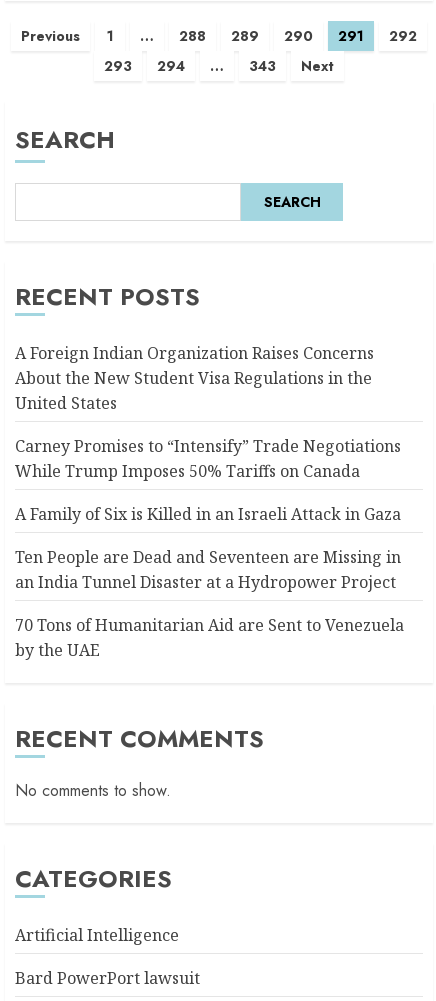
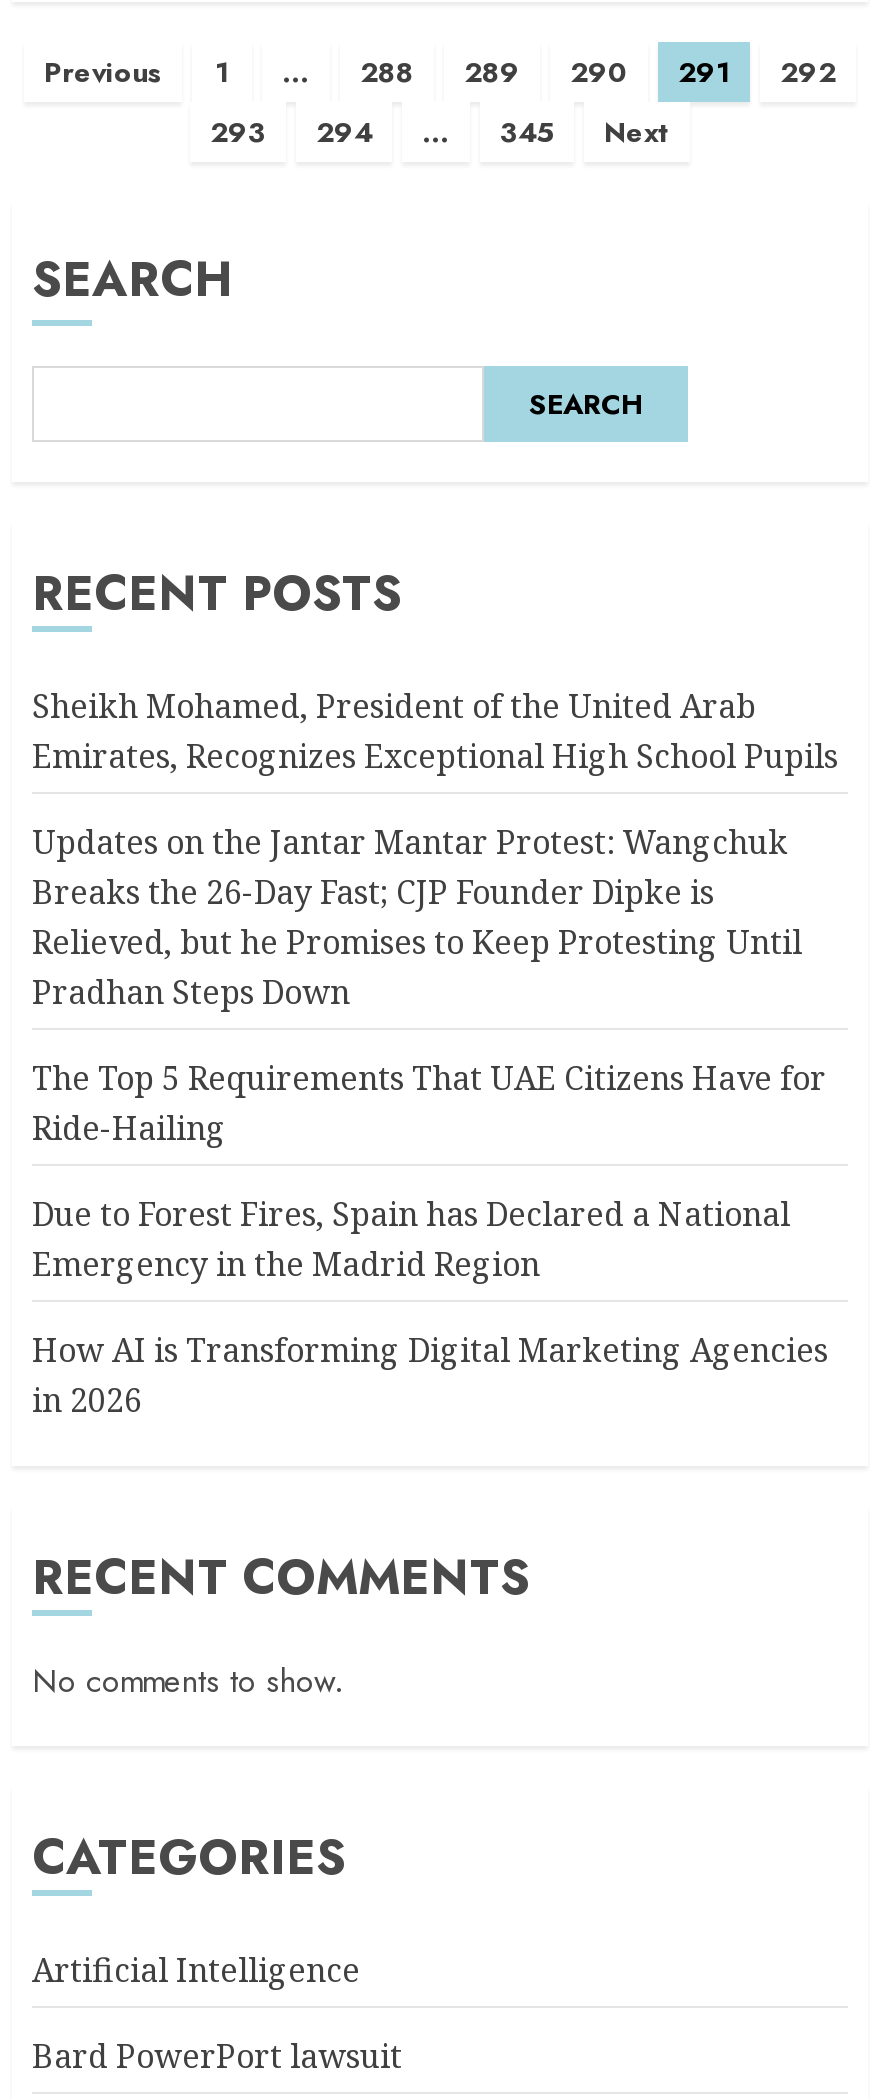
[249,56,276,76] 343 -> [500,112,554,152] 345
[15,342,374,414] A Foreign Indian Organization Raises Concerns | About the New Student Visa Regulations in the | United States -> [32,684,838,778] Sheikh Mohamed, President of the United Arab | Emirates, Recognizes Exceptional High School Pupils
[15,435,401,482] Carney Promises to “Intensify” Trade Negotiations | While Trump Imposes 50% Tariffs on Canada -> [32,820,802,1014] Updates on the Jantar Mantar Protest: Wangchuk | Breaks the 26-Day Fast; CJP Founder Dipke is | Relieved, but he Promises to Keep Protesting Until | Pradhan Steps Down
[15,503,401,525] A Family of Six is Killed in an Israeli Attack in Gaza -> [32,1056,826,1150] The Top 5 Requirements That UAE Citizens Have for | Ride-Hailing
[15,546,401,593] Ten People are Dead and Seventeen are Missing in | an India Tunnel Disaster at a Hydropower Project -> [32,1192,790,1286] Due to Forest Fires, Spain has Declared a National | Emergency in the Madrid Region
[15,614,404,661] 70 Tons of Humanitarian Aid are Sent to Venezuela | by the UAE -> [32,1328,828,1422] How AI is Transforming Digital Marketing Agencies | in 2026

